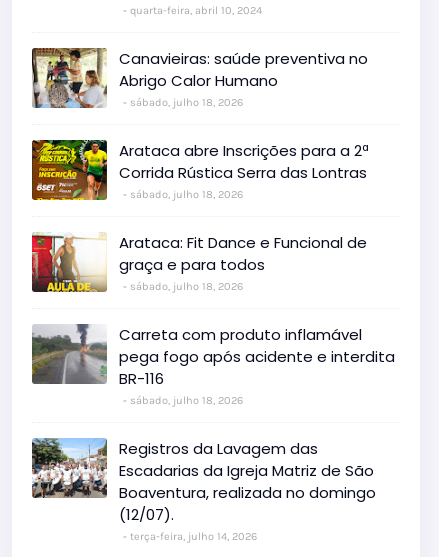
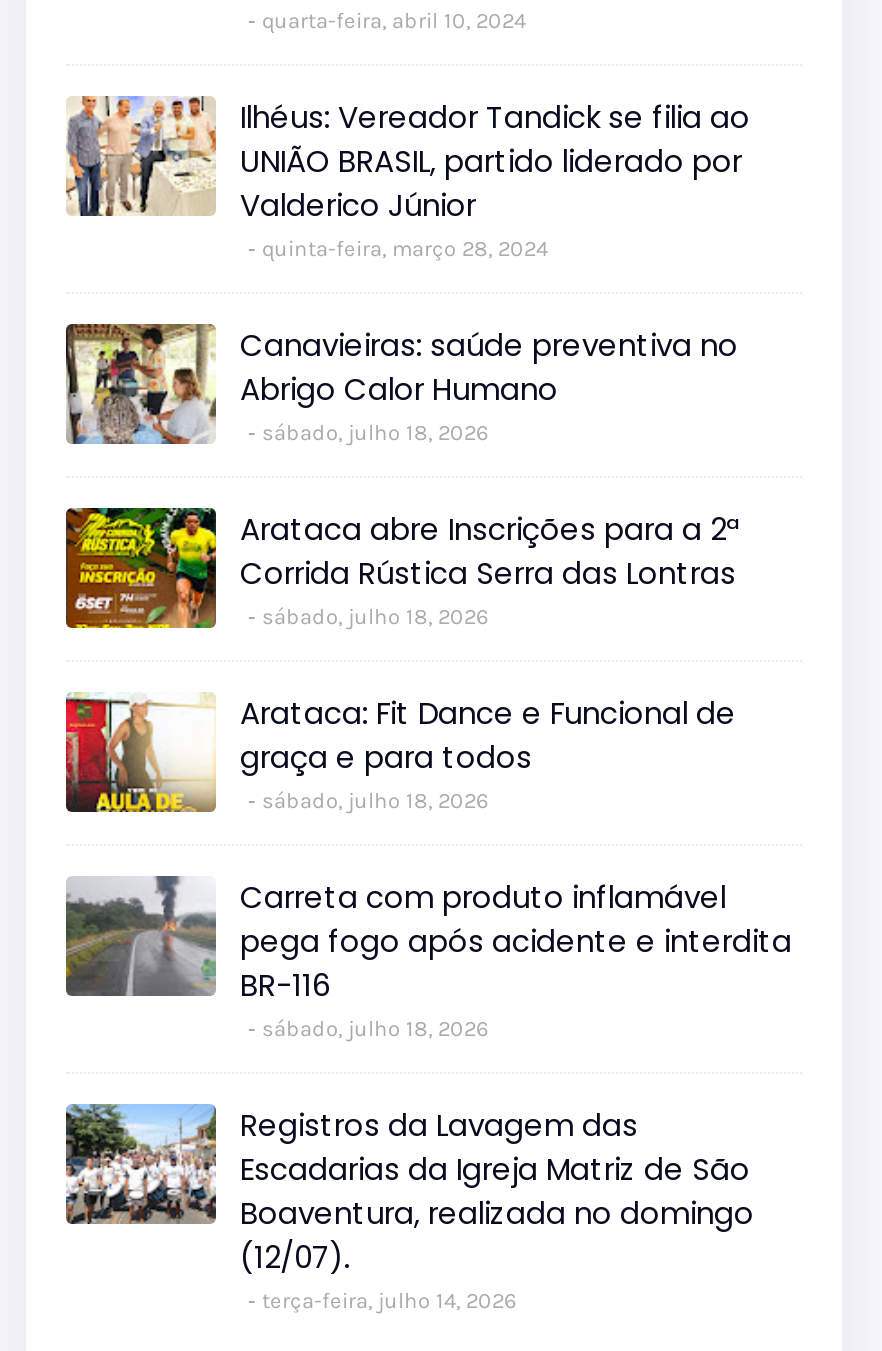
none -> [66,94,750,262] [image] | Ilhéus: Vereador Tandick se filia ao | UNIÃO BRASIL, partido liderado por | Valderico Júnior | quinta-feira, março 28, 2024

